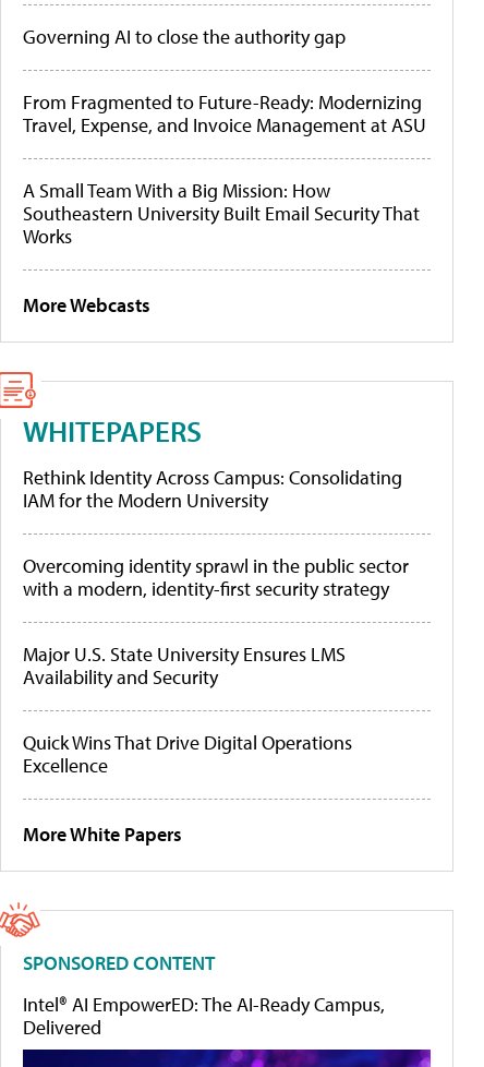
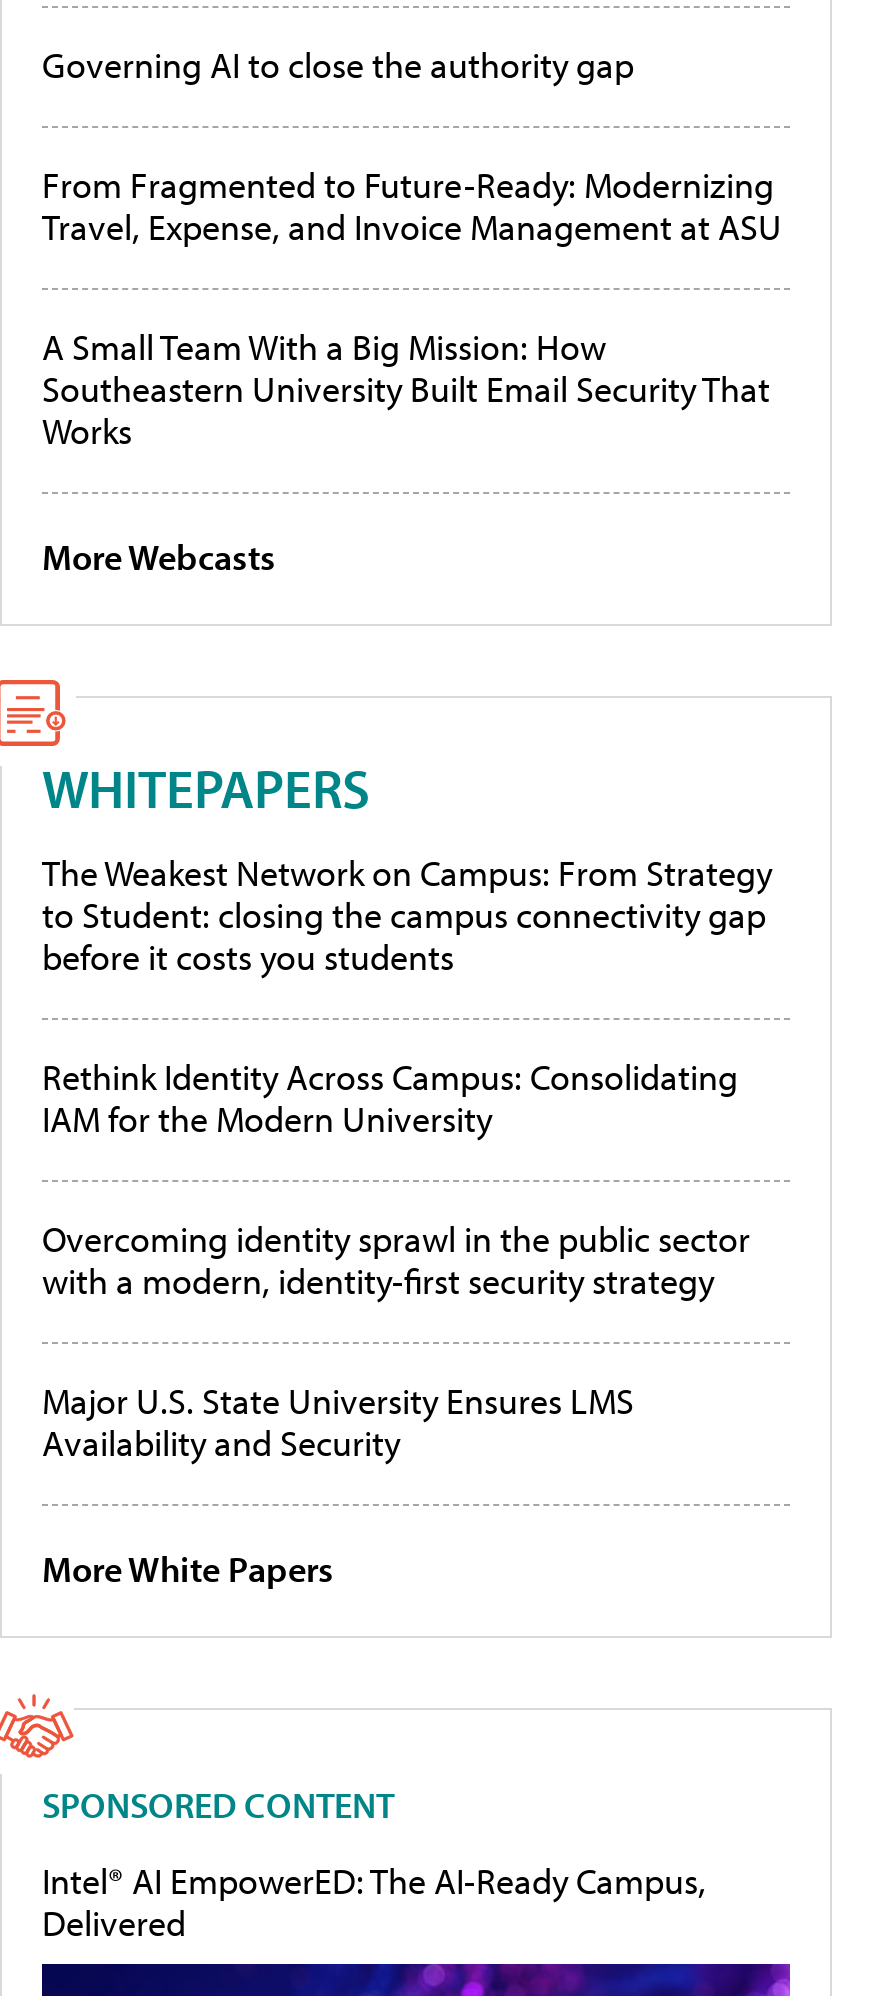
none -> [42,851,772,981] The Weakest Network on Campus: From Strategy | to Student: closing the campus connectivity gap | before it costs you students
moved [23,465,409,690] -> [42,1055,750,1467]: Rethink Identity Across Campus: Consolidating | IAM for the Modern University | Overcoming identity sprawl in the public sector | with a modern, identity-first security strategy | Major U.S. State University Ensures LMS | Availability and Security
[23,730,352,778] Quick Wins That Drive Digital Operations | Excellence -> none

